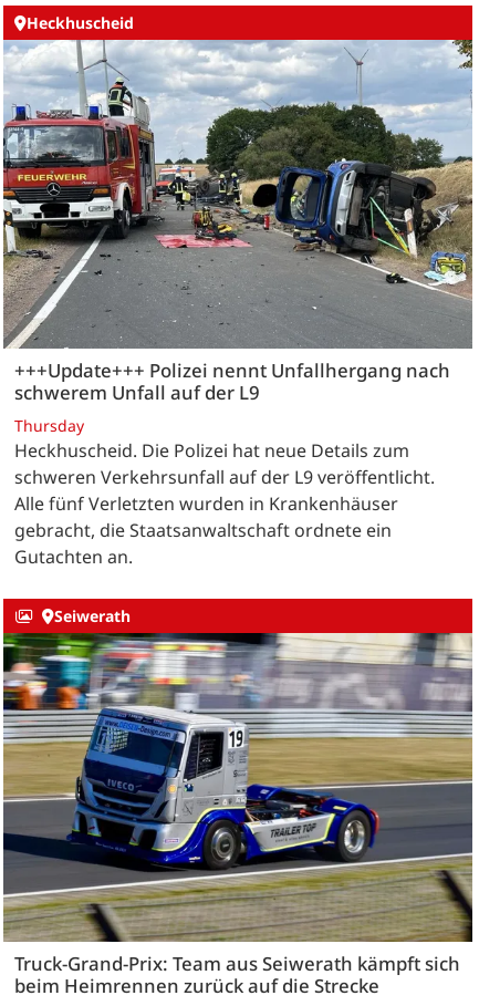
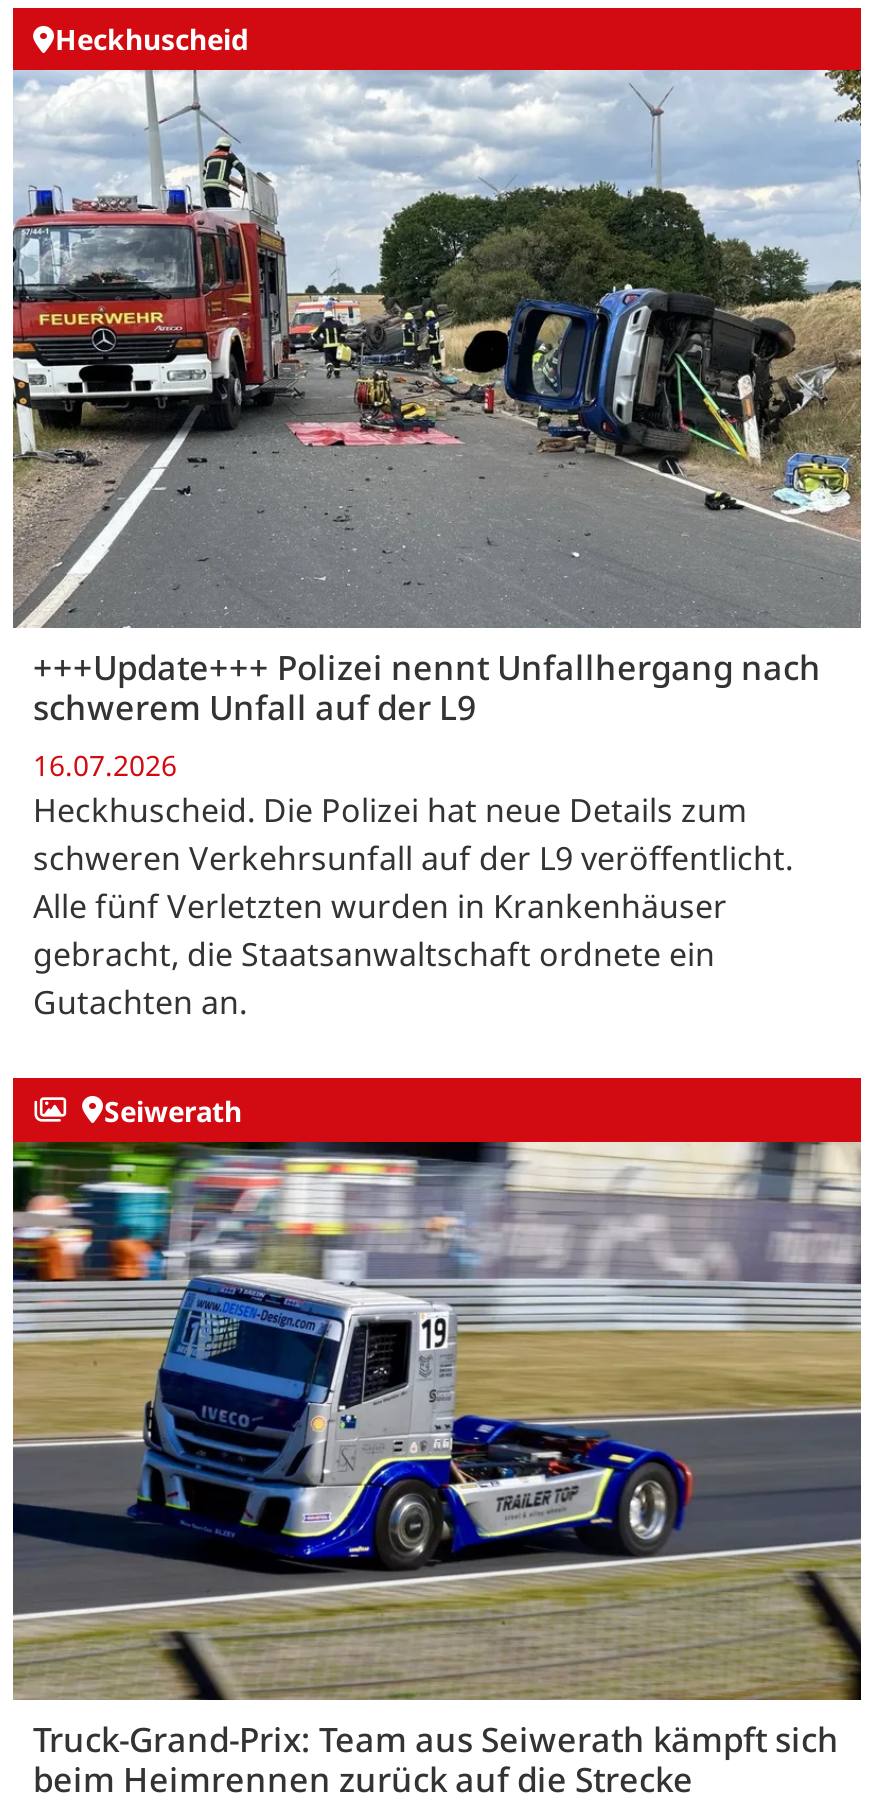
[14,415,84,436] Thursday -> [33,747,177,785] 16.07.2026

